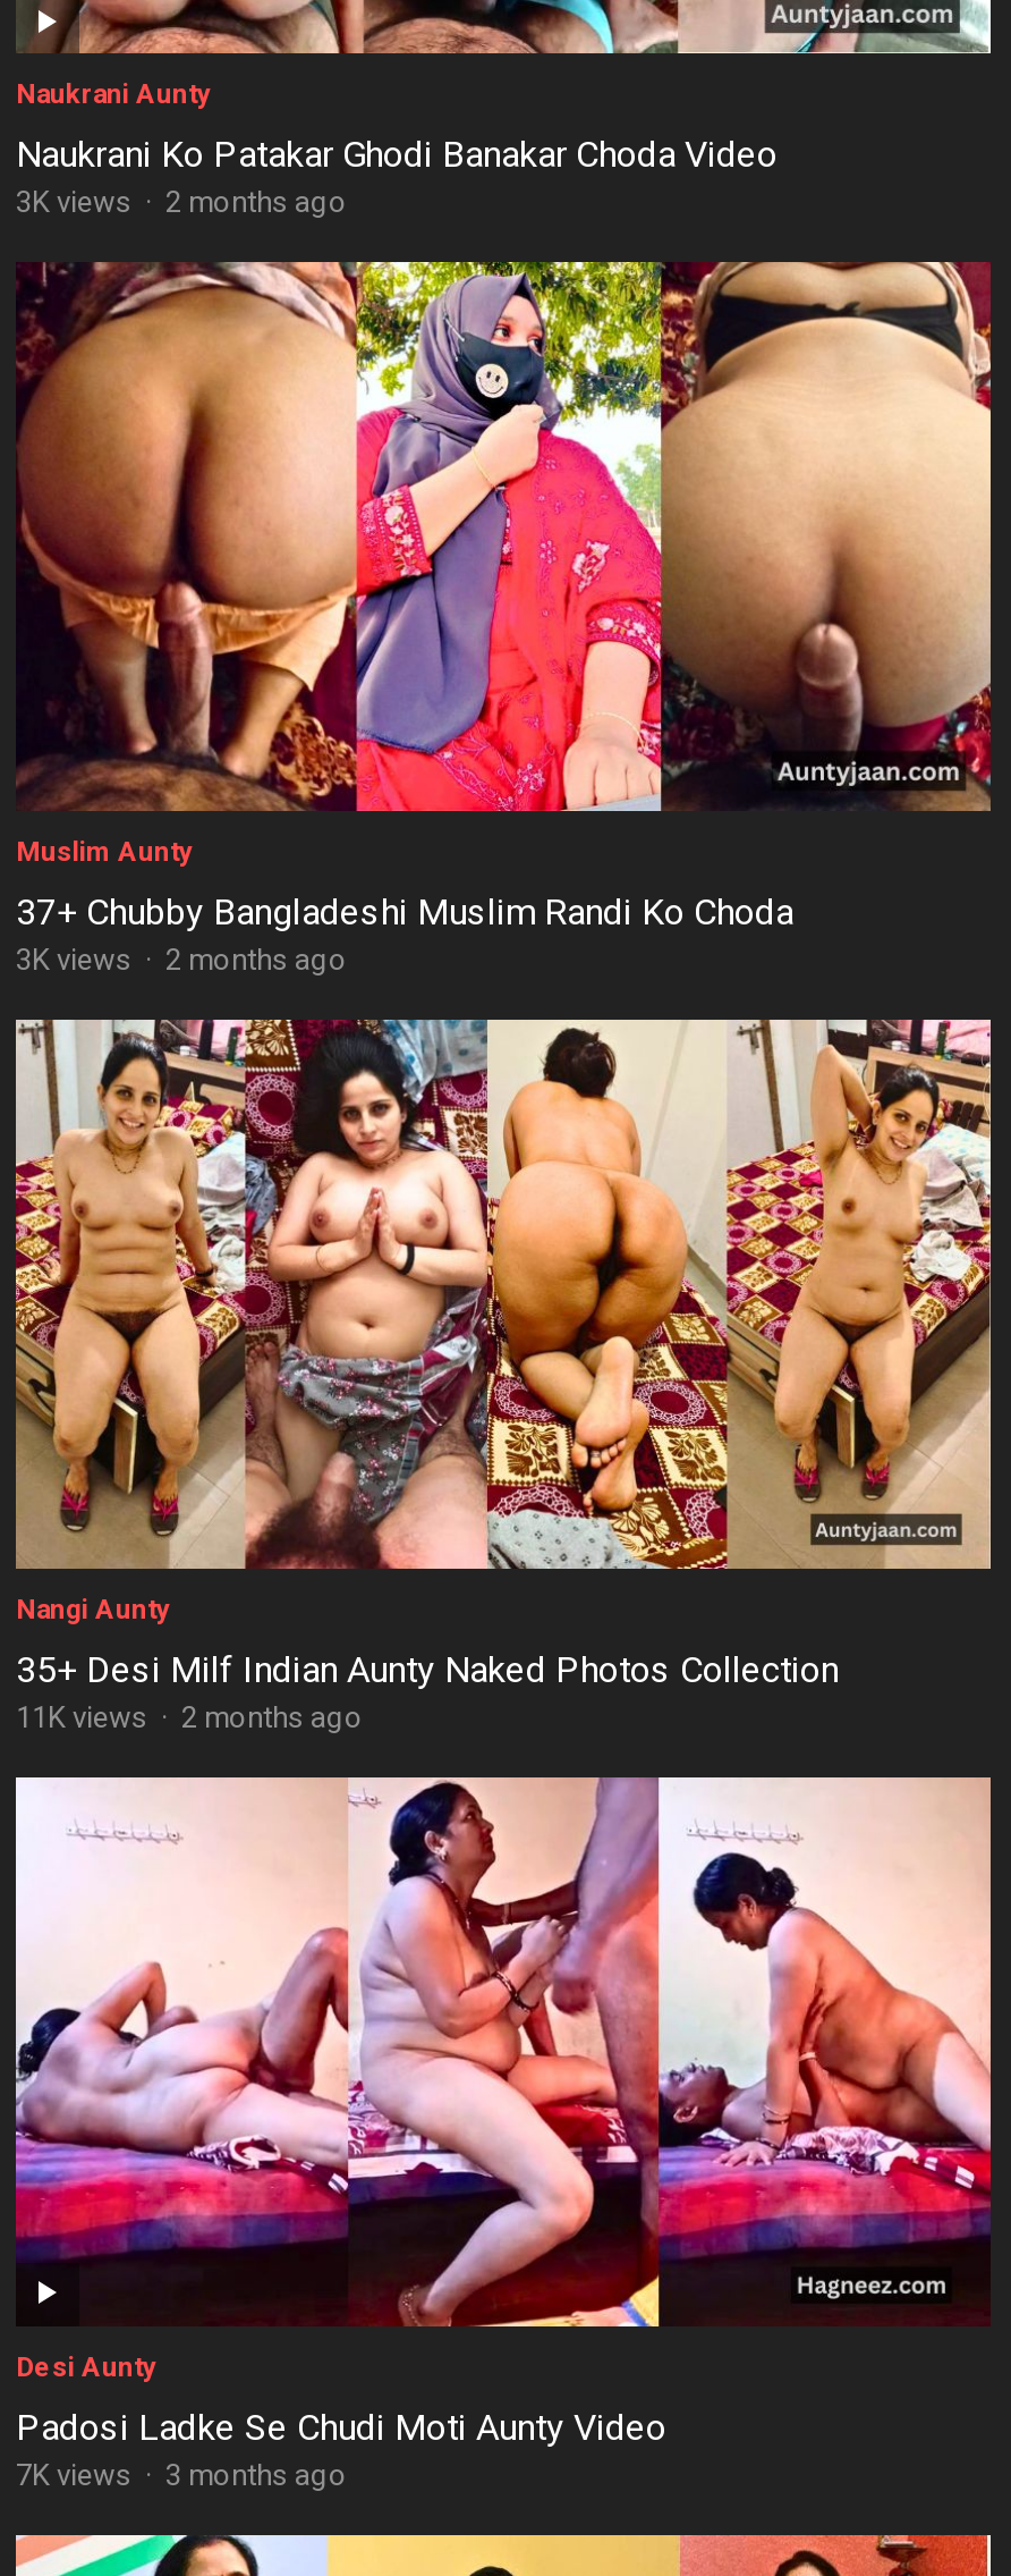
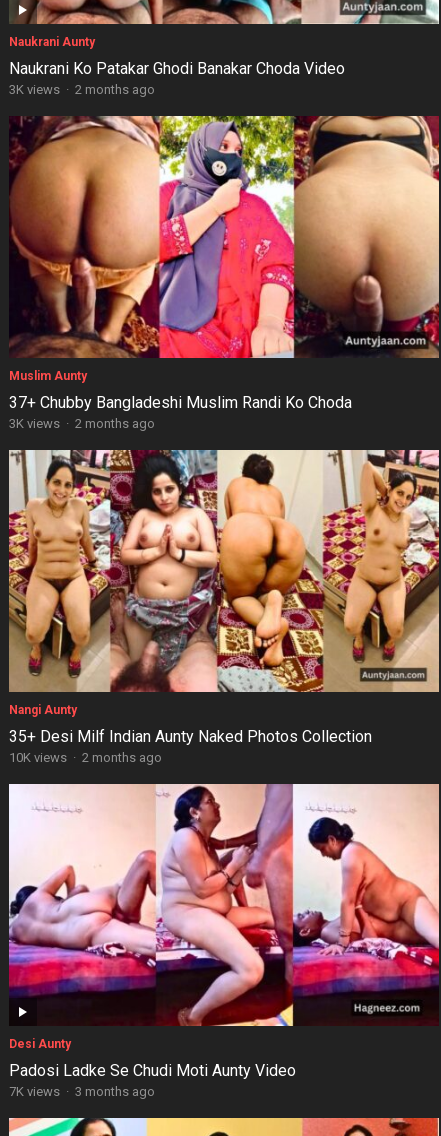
[16,1701,363,1735] 11K views · 2 months ago -> [9,750,162,765] 10K views · 2 months ago

